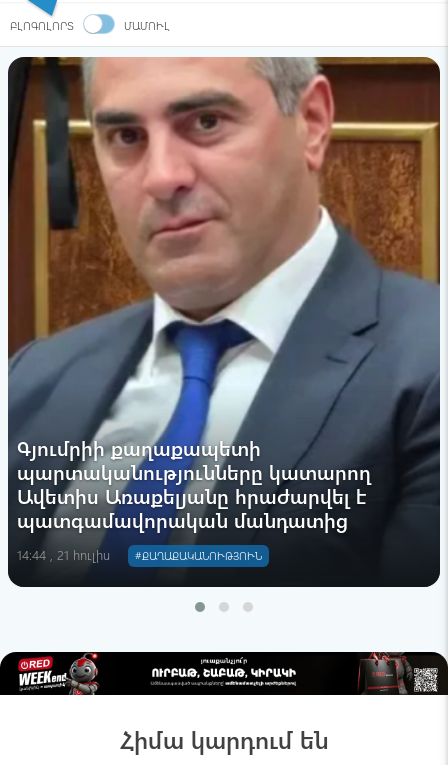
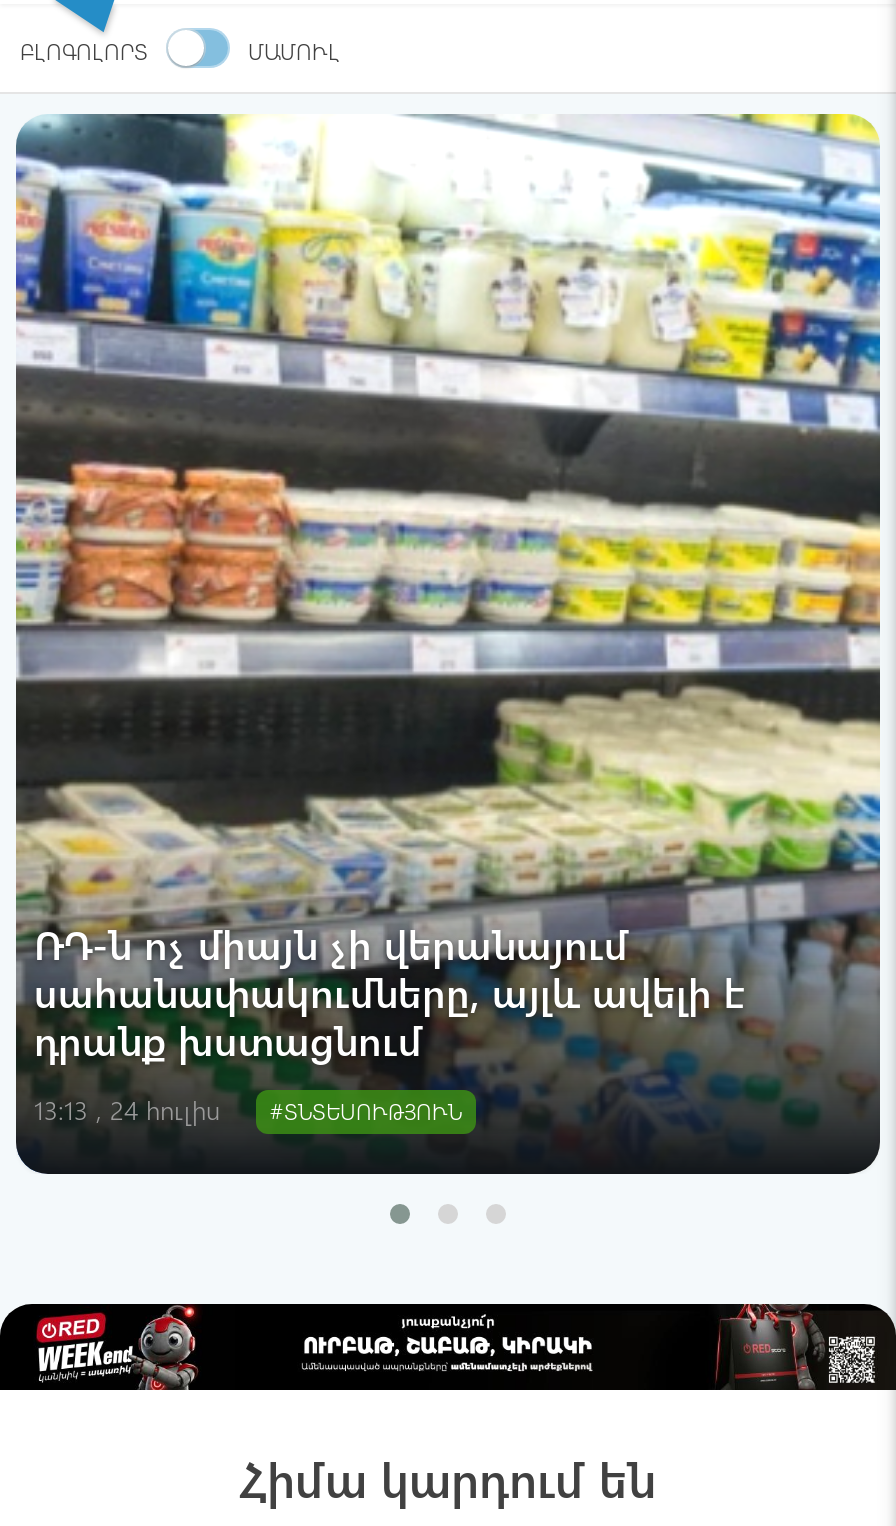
[7,56,441,564] [image] | Գյումրիի քաղաքապետի | պարտականությունները կատարող | Ավետիս Առաքելյանը հրաժարվել է | պատգամավորական մանդատից -> [14,112,882,1128] [image] | ՌԴ-ն ոչ միայն չի վերանայում | սահանափակումները, այլև ավելի է | դրանք խստացնում
[17,546,262,563] 14:44 , 21 հուլիս | #ՔԱՂԱՔԱԿԱՆՈՒԹՅՈՒՆ -> [34,1092,462,1126] 13:13 , 24 հուլիս | #ՏՆՏԵՍՈՒԹՅՈՒՆ

